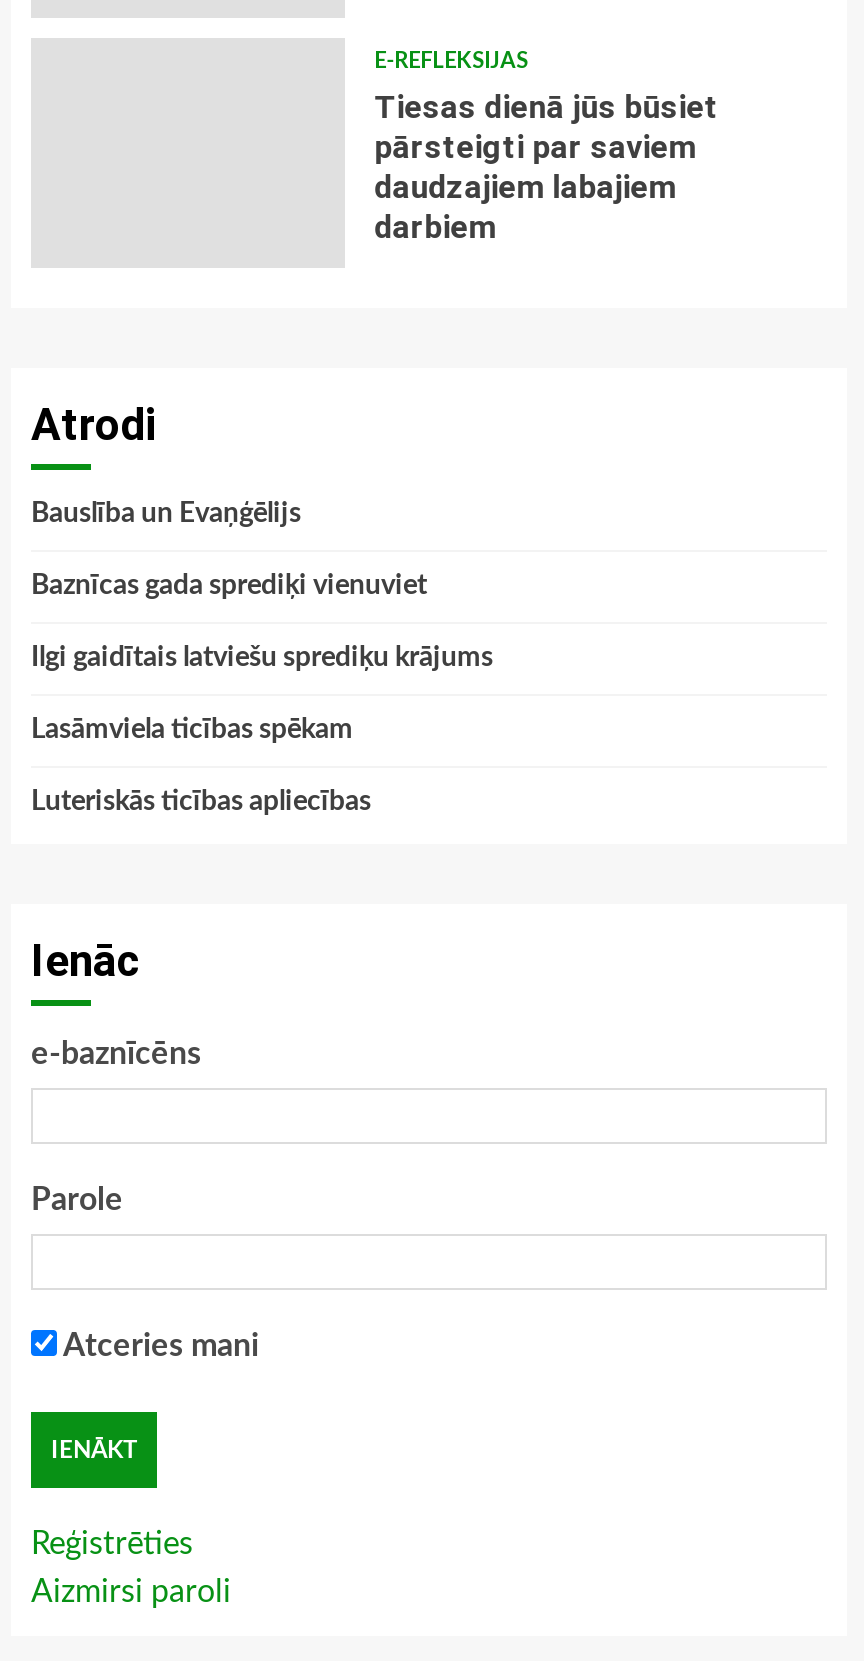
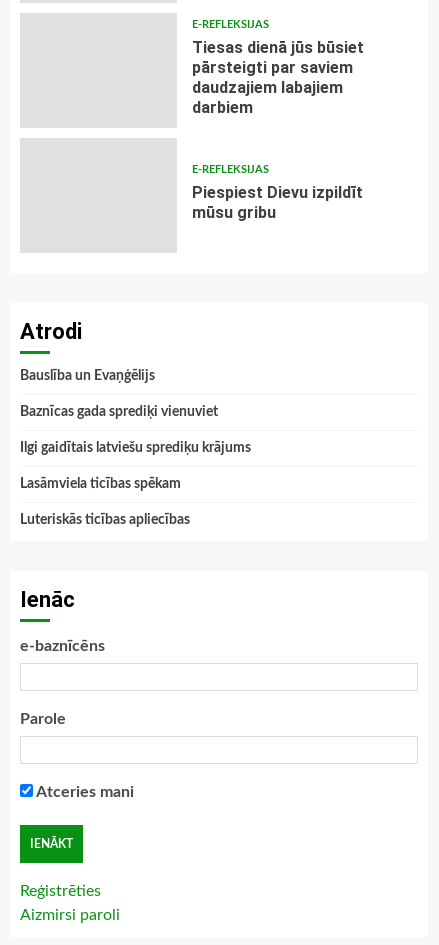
none -> [192,164,363,222] E-REFLEKSIJAS | Piespiest Dievu izpildīt | mūsu gribu

